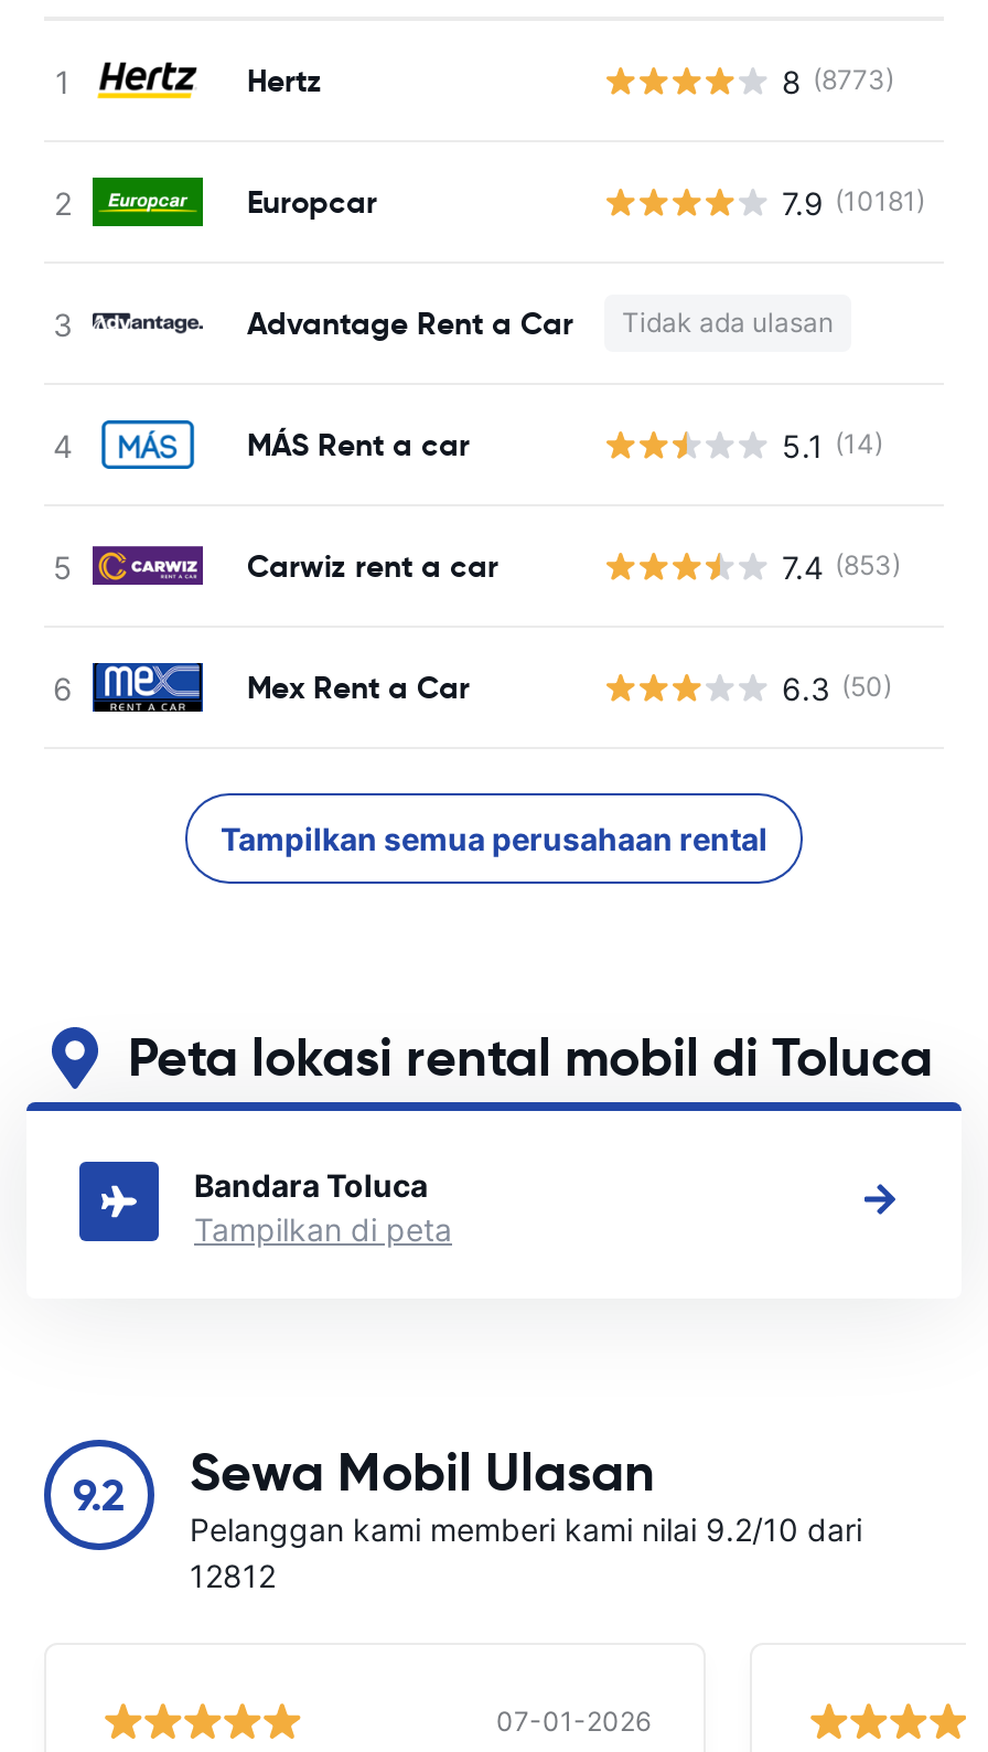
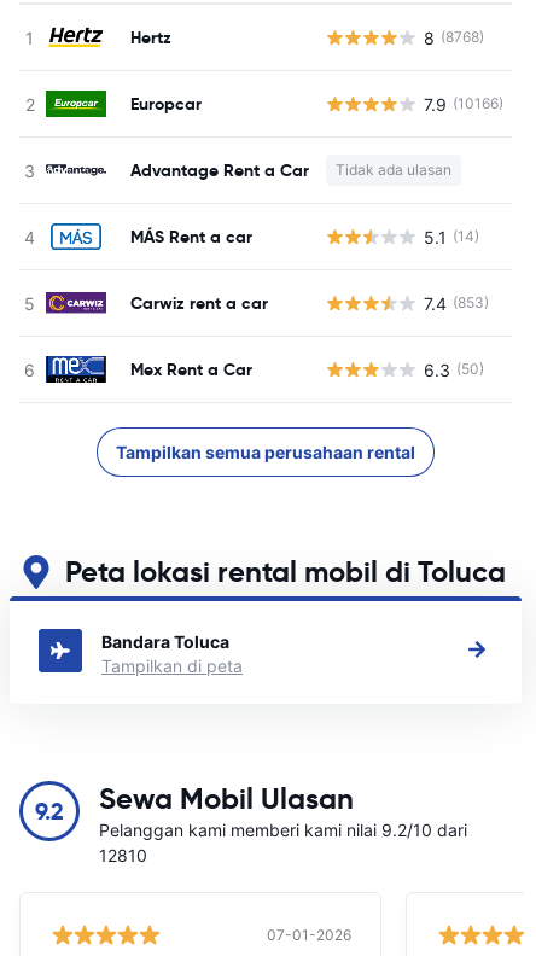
[782,62,894,99] 8 (8773) -> [423,27,483,48] 8 (8768)
[782,183,925,221] 7.9 (10181) -> [423,94,503,114] 7.9 (10166)
[190,1557,276,1594] 12812 -> [99,845,147,865] 12810

